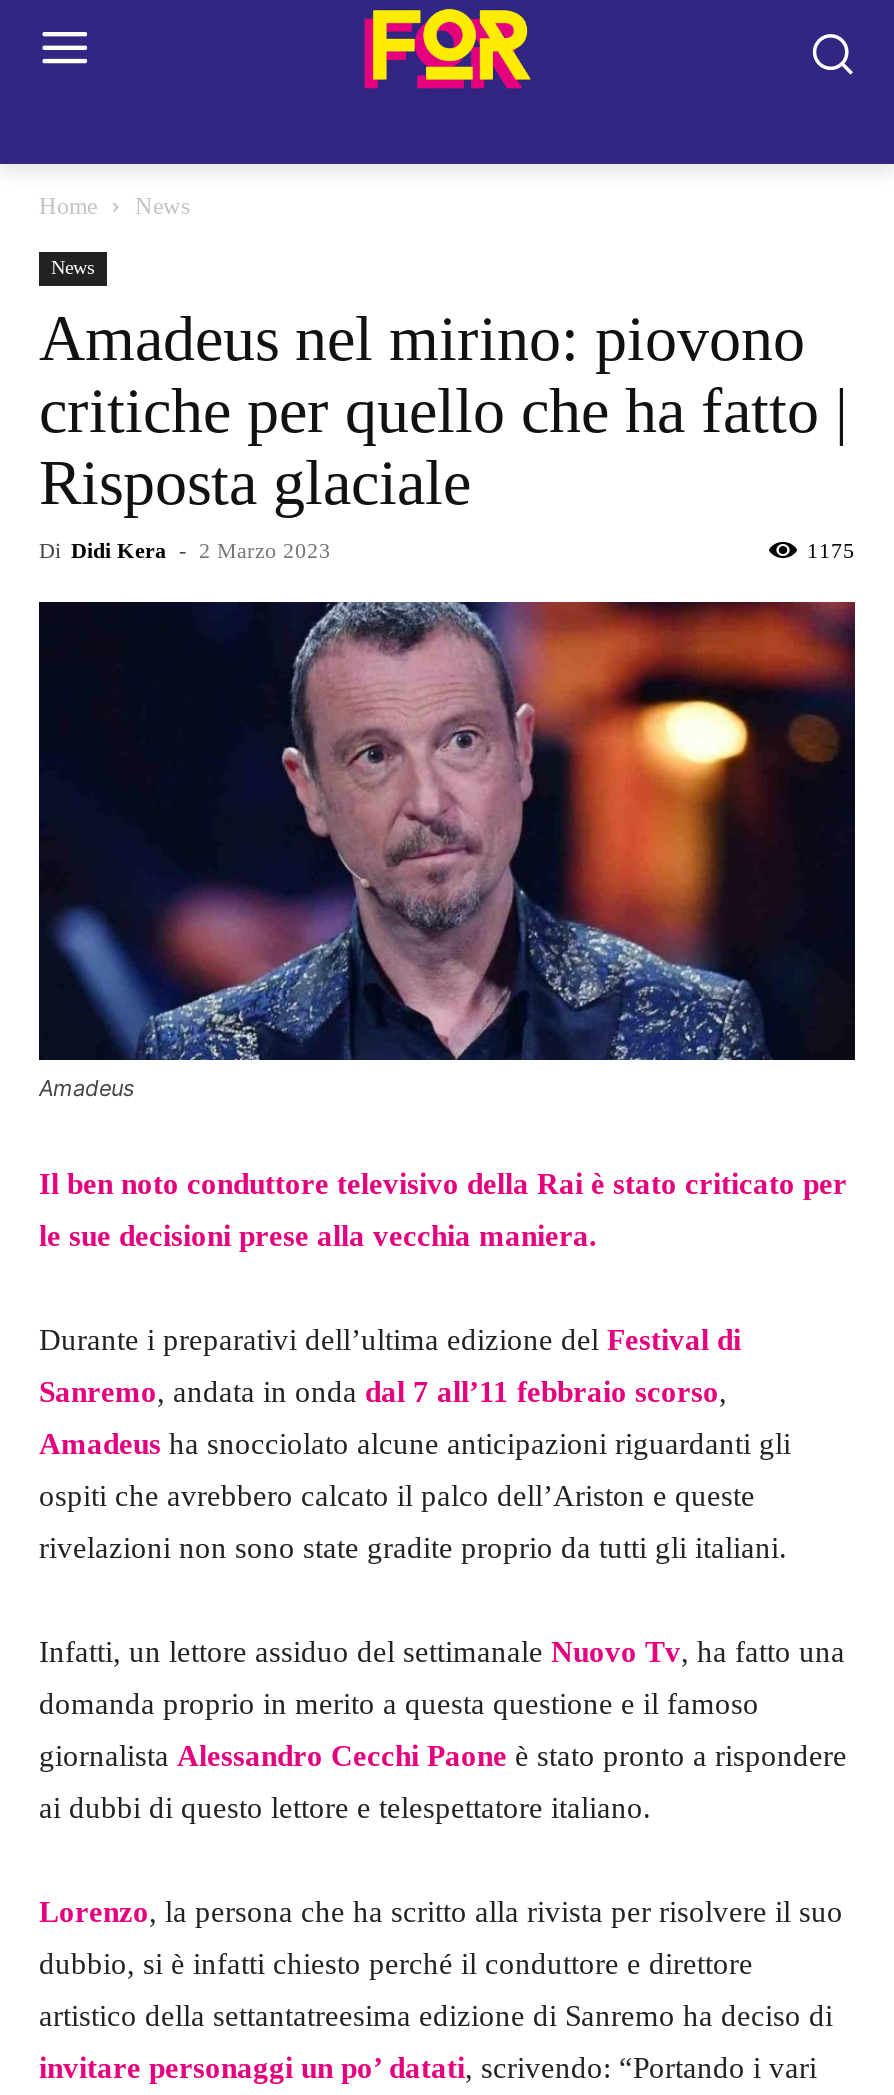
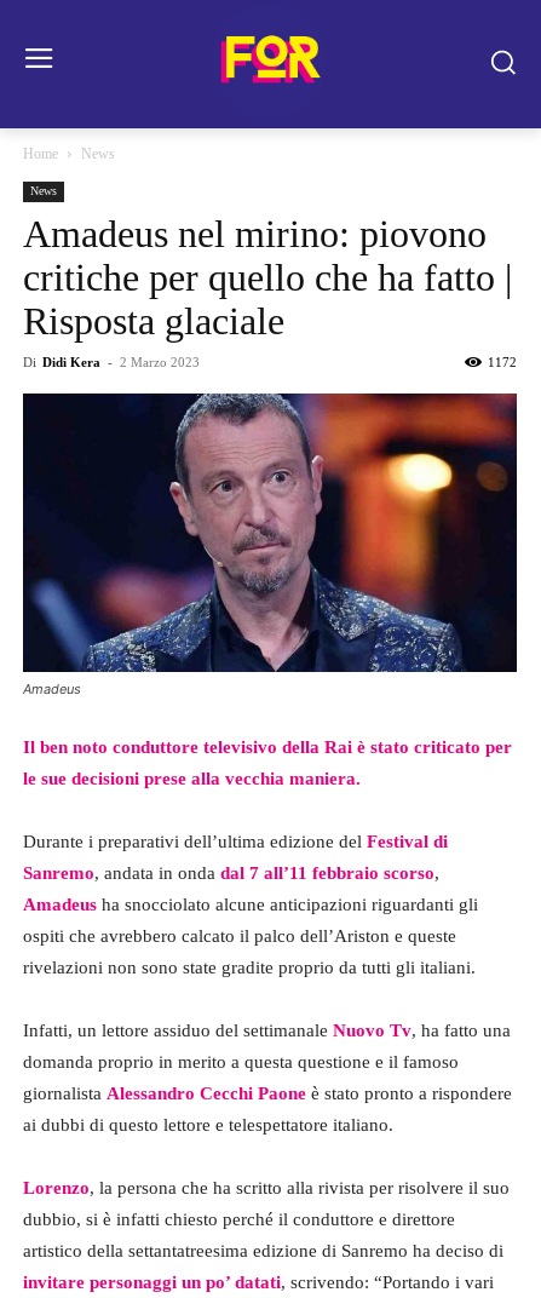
[807,538,855,562] 1175 -> [488,355,517,369] 1172

